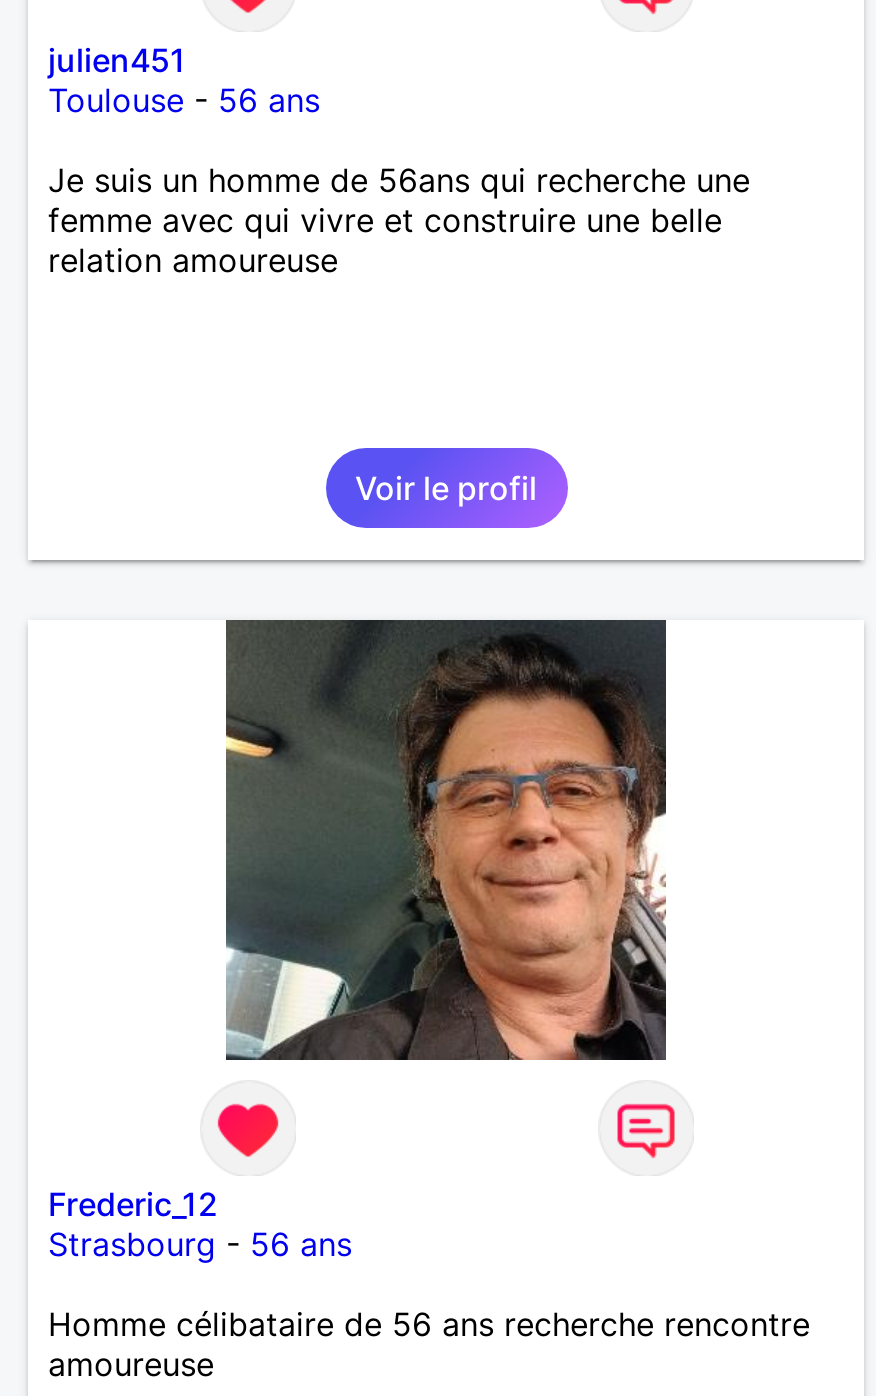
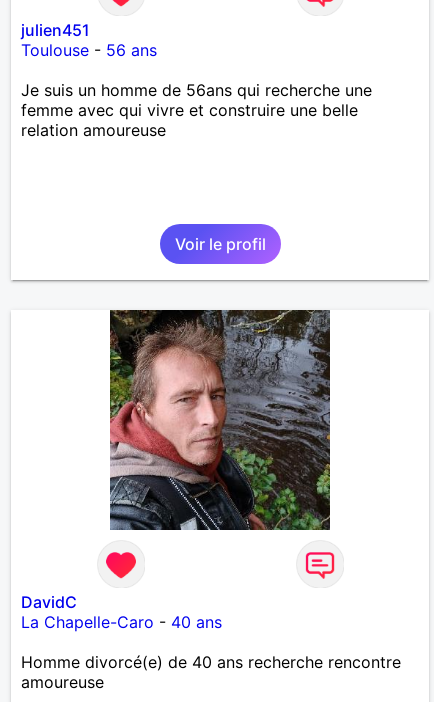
[224,620,666,1062] [image] -> [109,310,331,531] [image]
[48,1184,352,1264] Frederic_12 | Strasbourg - 56 ans -> [21,592,222,632] DavidC | La Chapelle-Caro - 40 ans
[48,1304,810,1344] Homme célibataire de 56 ans recherche rencontre -> [21,652,401,672] Homme divorcé(e) de 40 ans recherche rencontre

